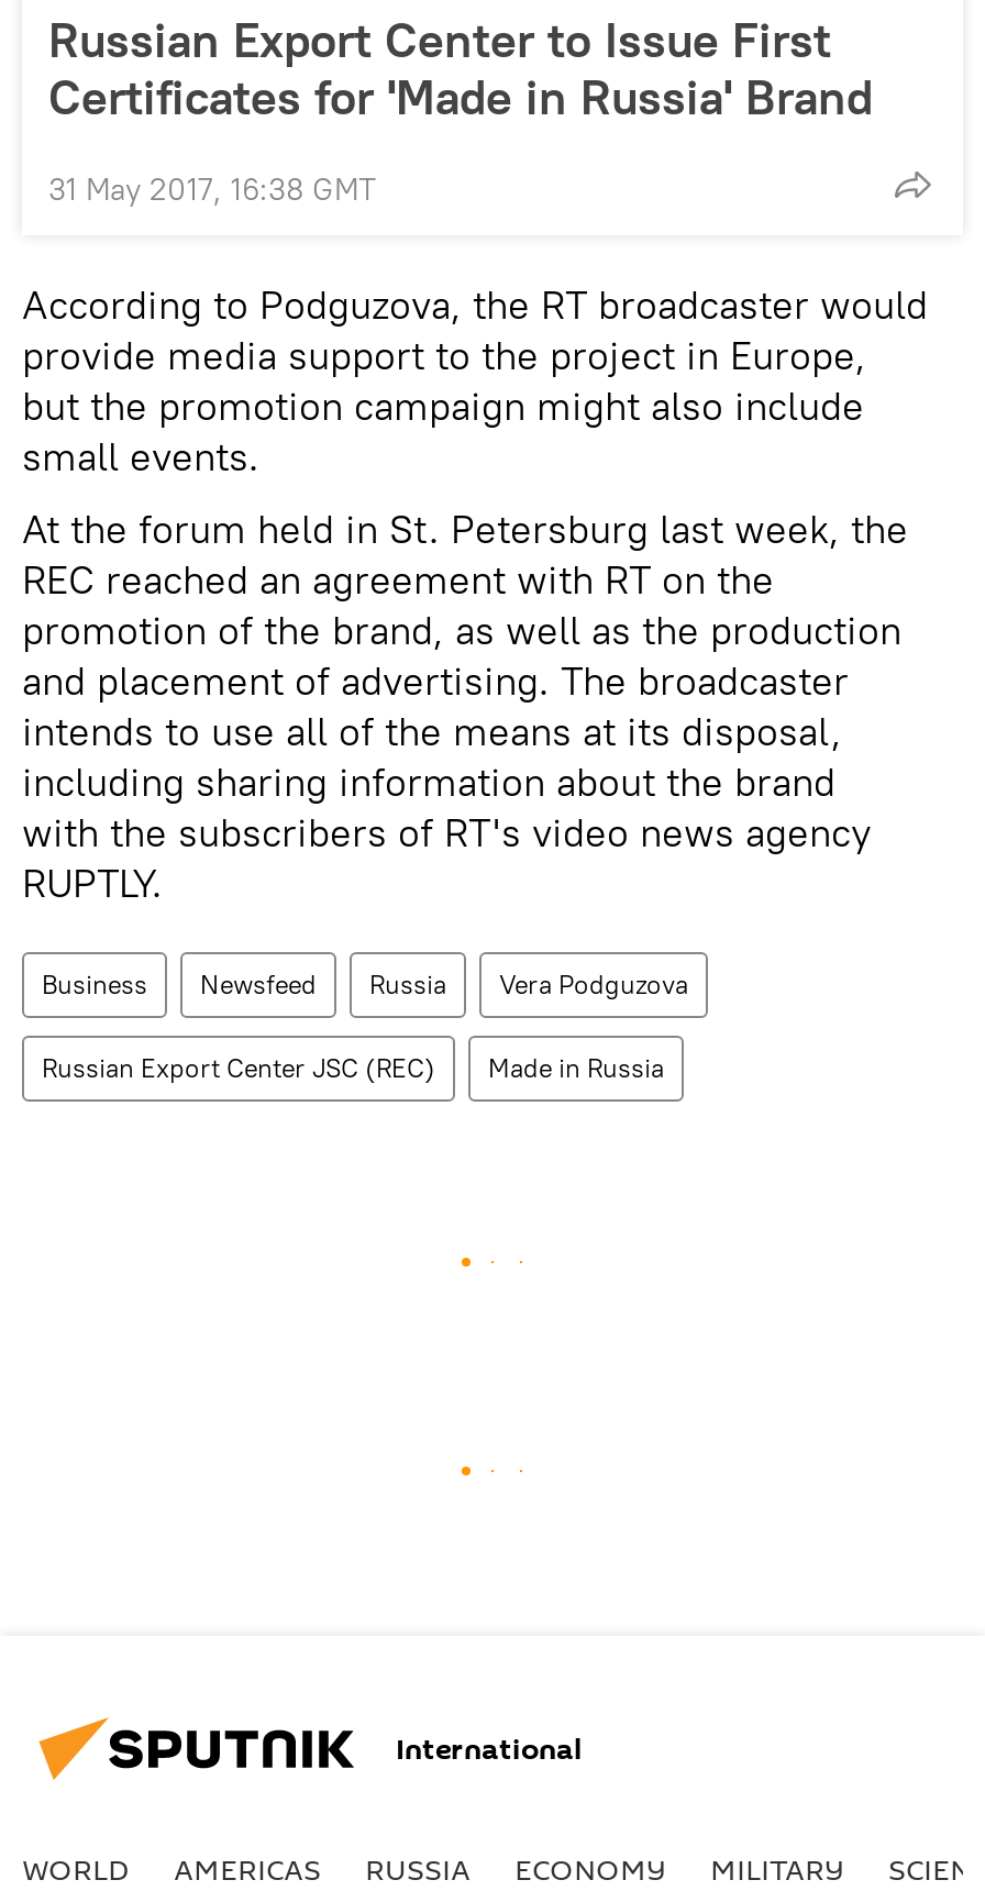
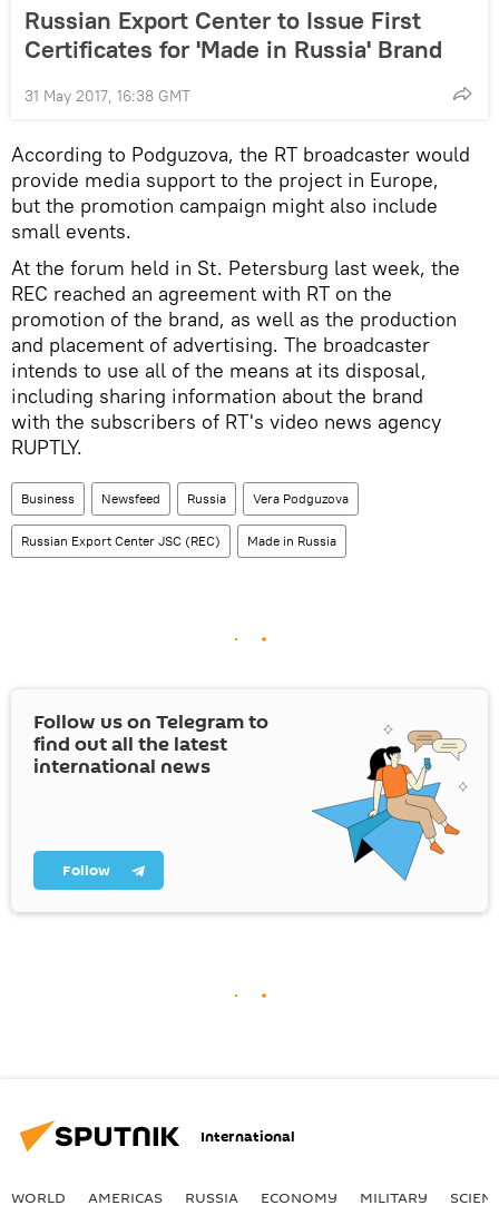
none -> [33,709,468,882] [image] | Follow us on Telegram to | find out all the latest | international news
none -> [62,860,110,881] Follow

